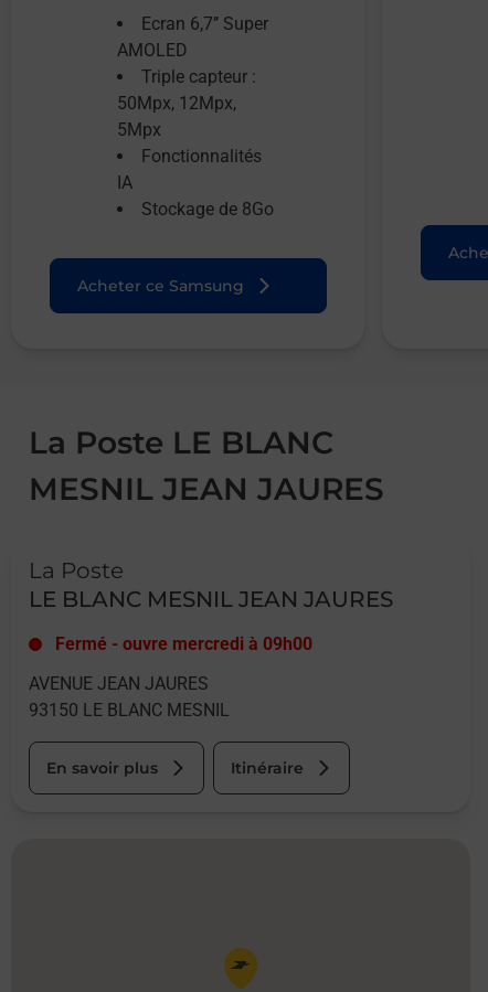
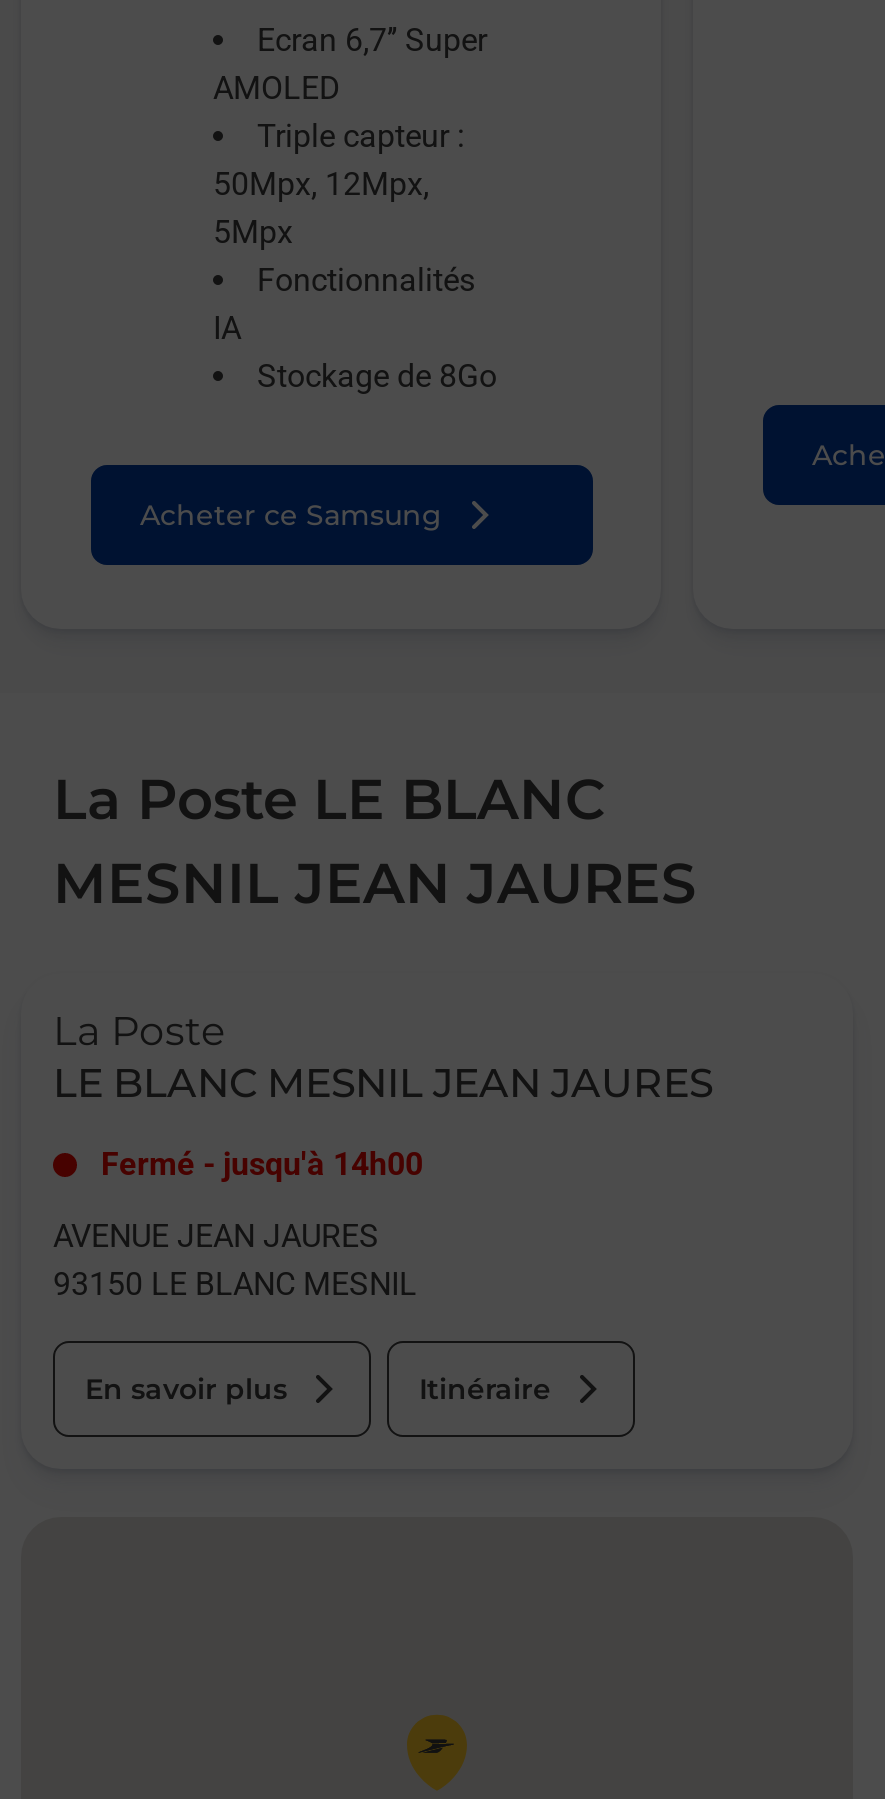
[55,634,312,655] Fermé - ouvre mercredi à 09h00 -> [101,1146,423,1184] Fermé - jusqu'à 14h00

